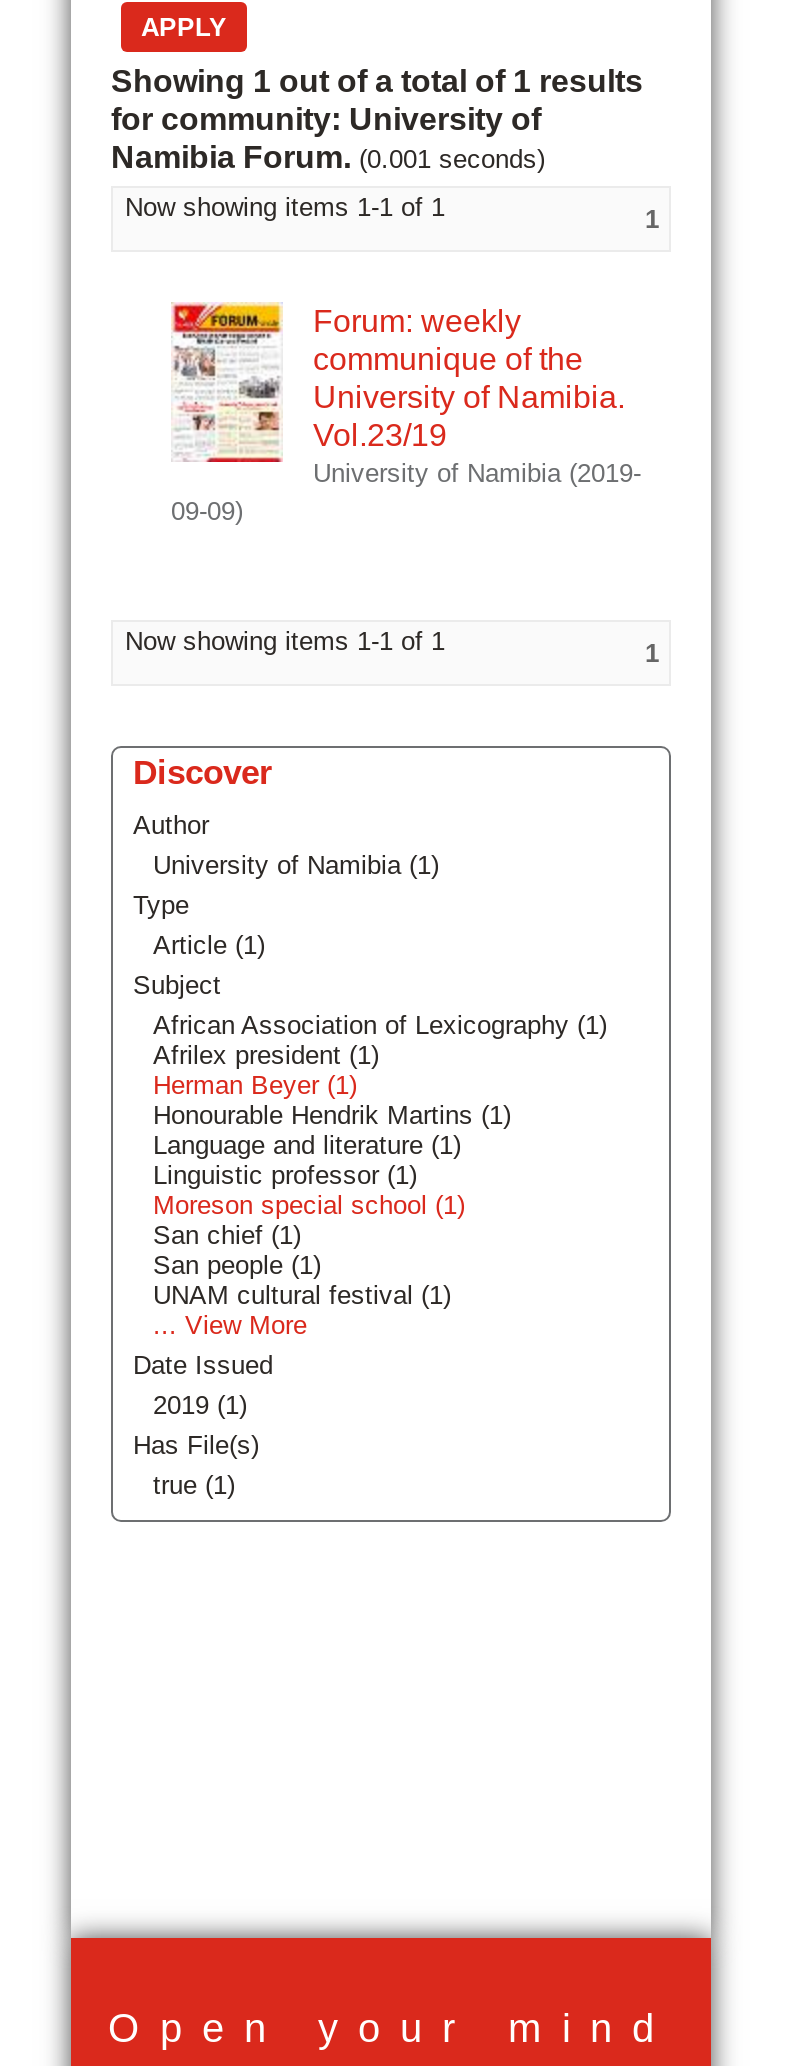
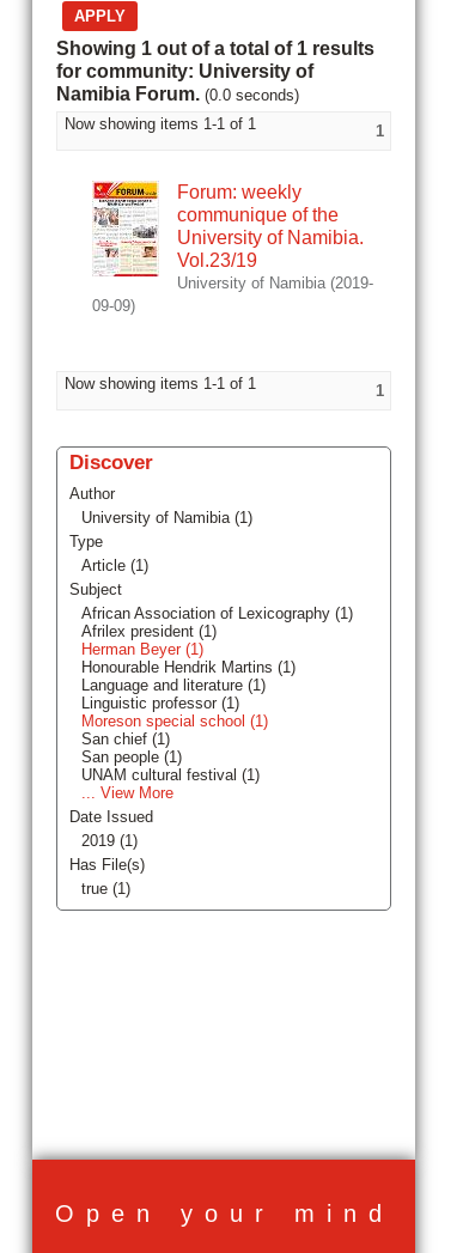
[111,139,545,173] Namibia Forum. (0.001 seconds) -> [56,83,299,104] Namibia Forum. (0.0 seconds)

